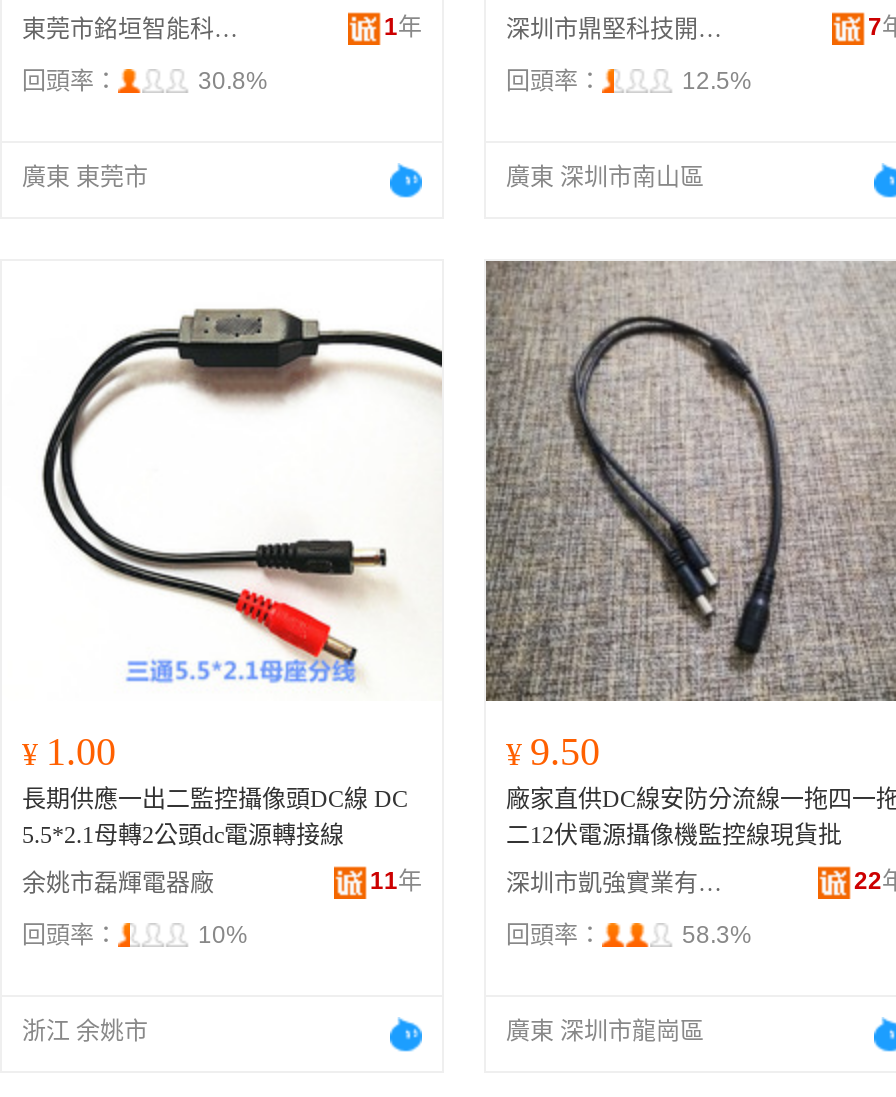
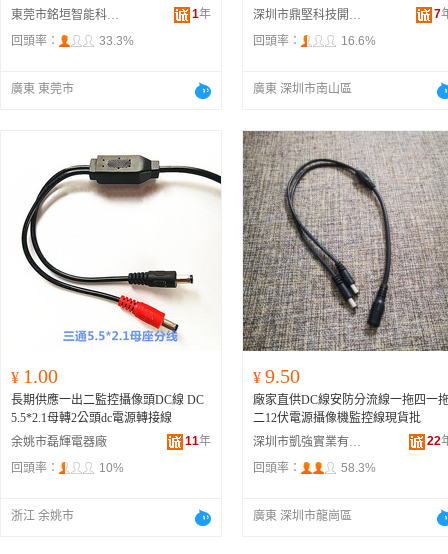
[198,67,268,95] 30.8% -> [99,34,134,48] 33.3%
[682,67,752,95] 12.5% -> [341,34,376,48] 16.6%

